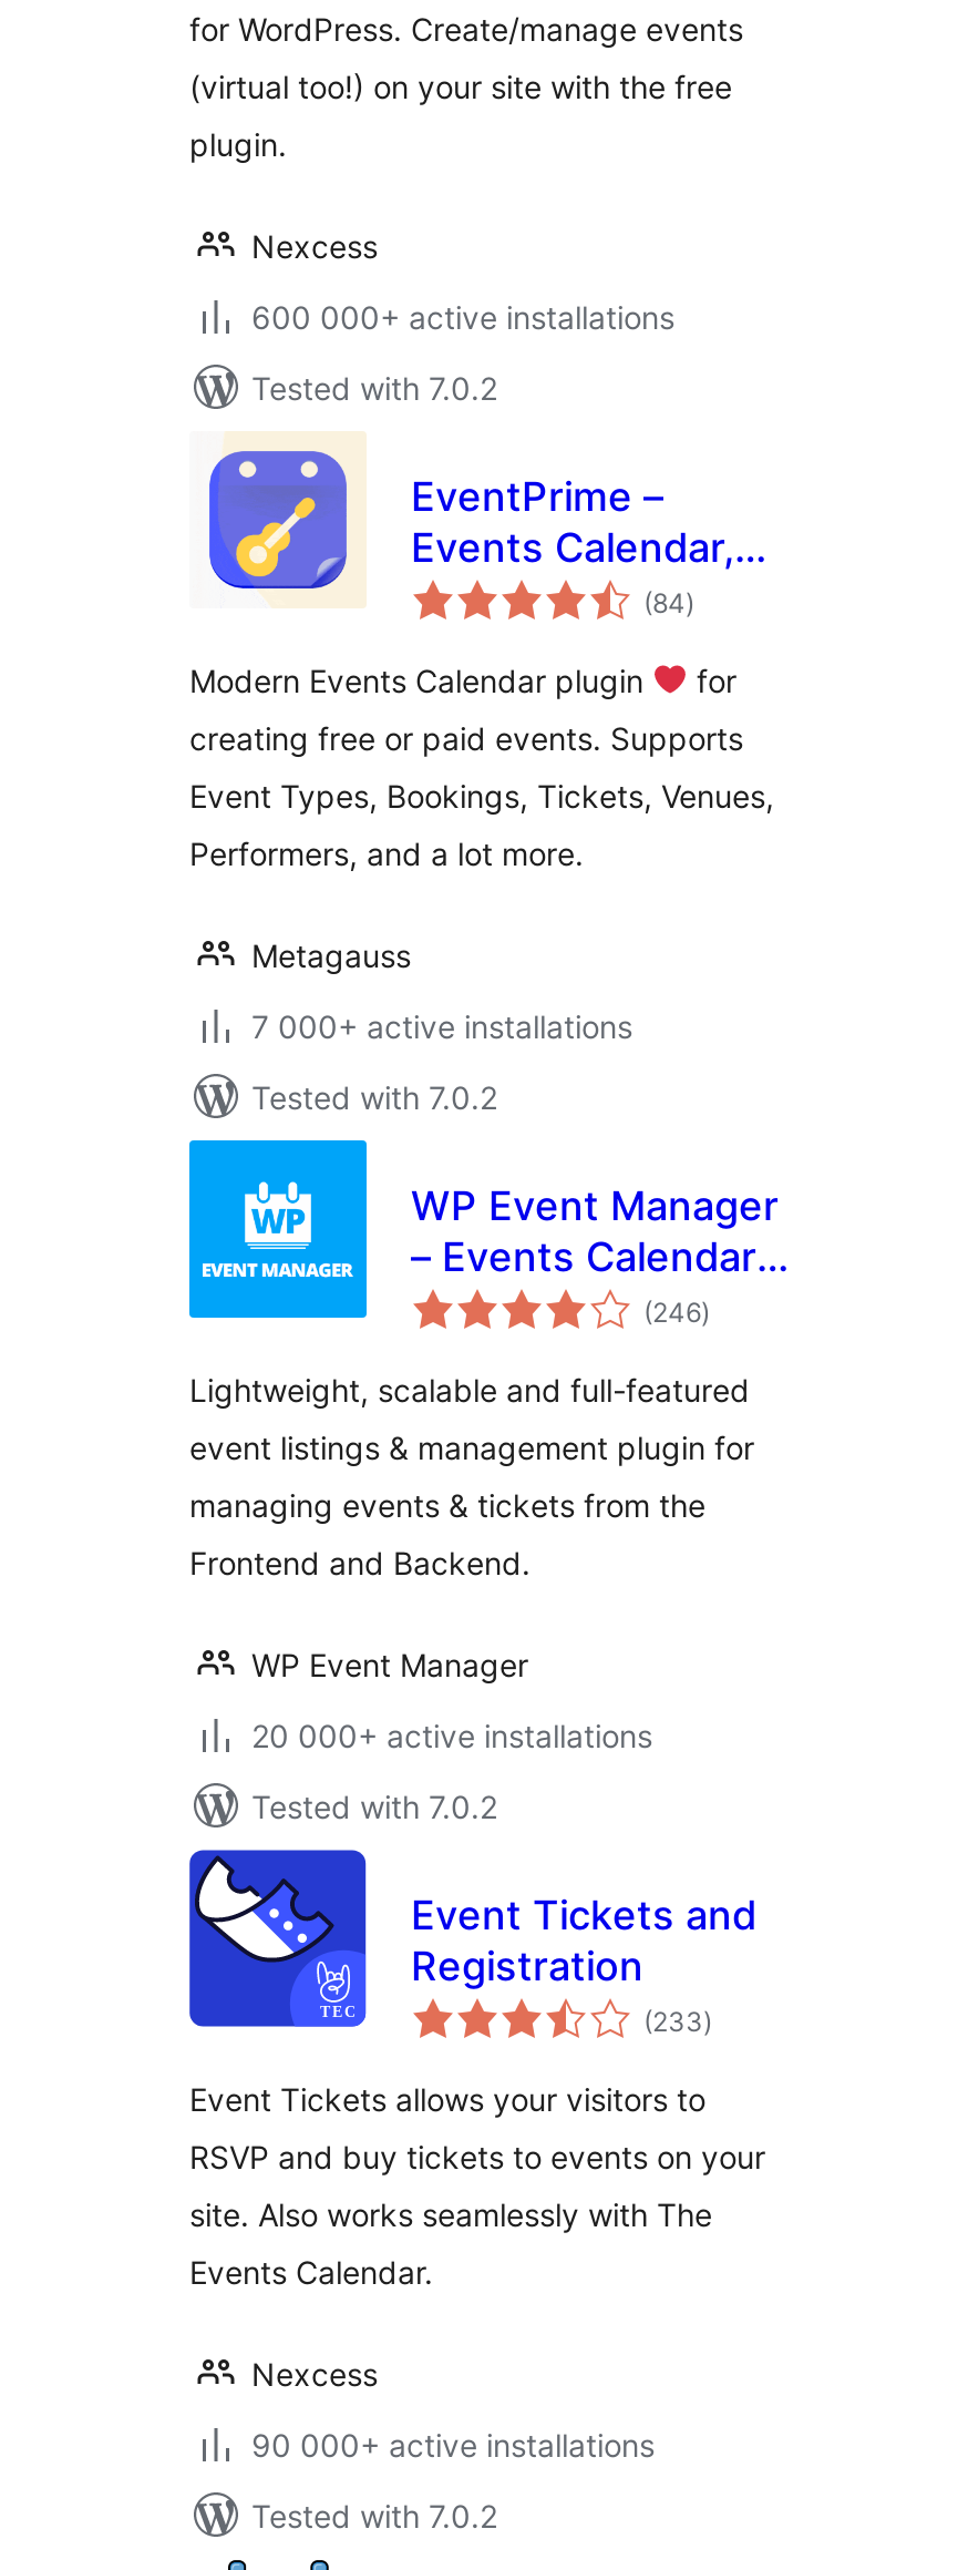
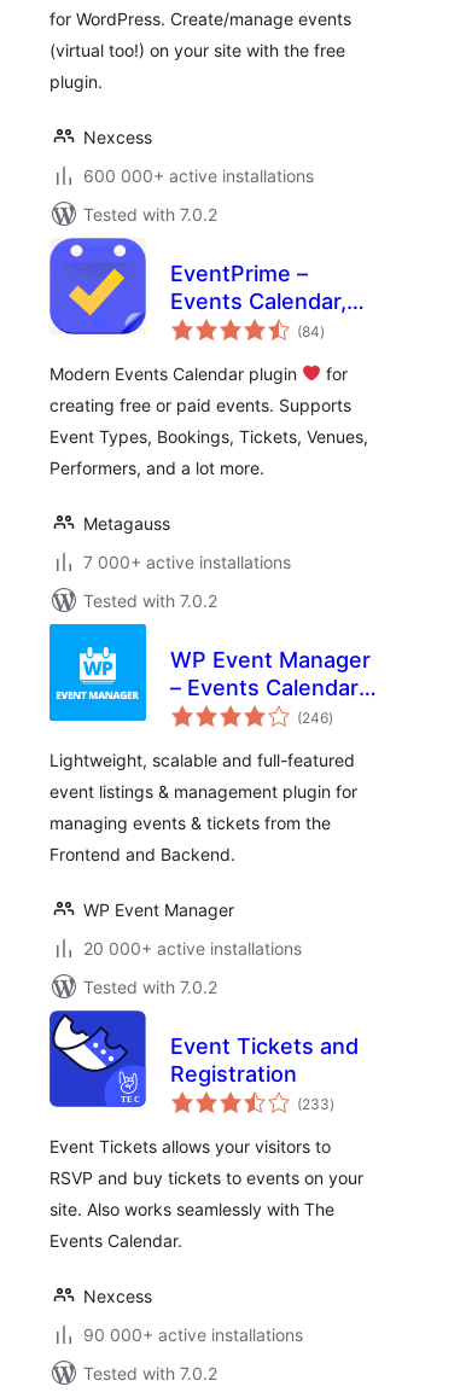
[189,431,367,608] [image] -> [48,237,147,336] [image]

